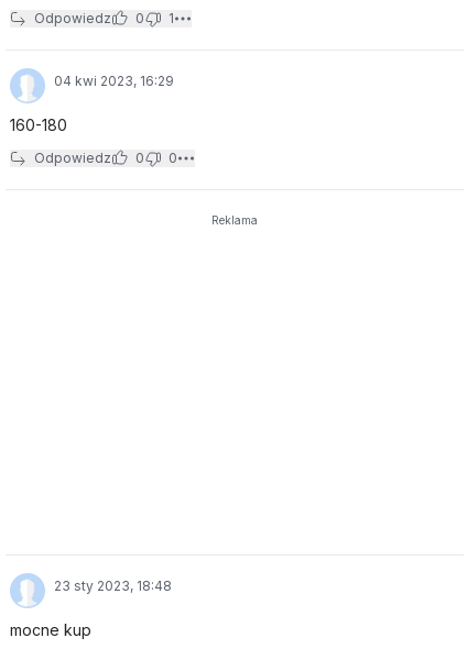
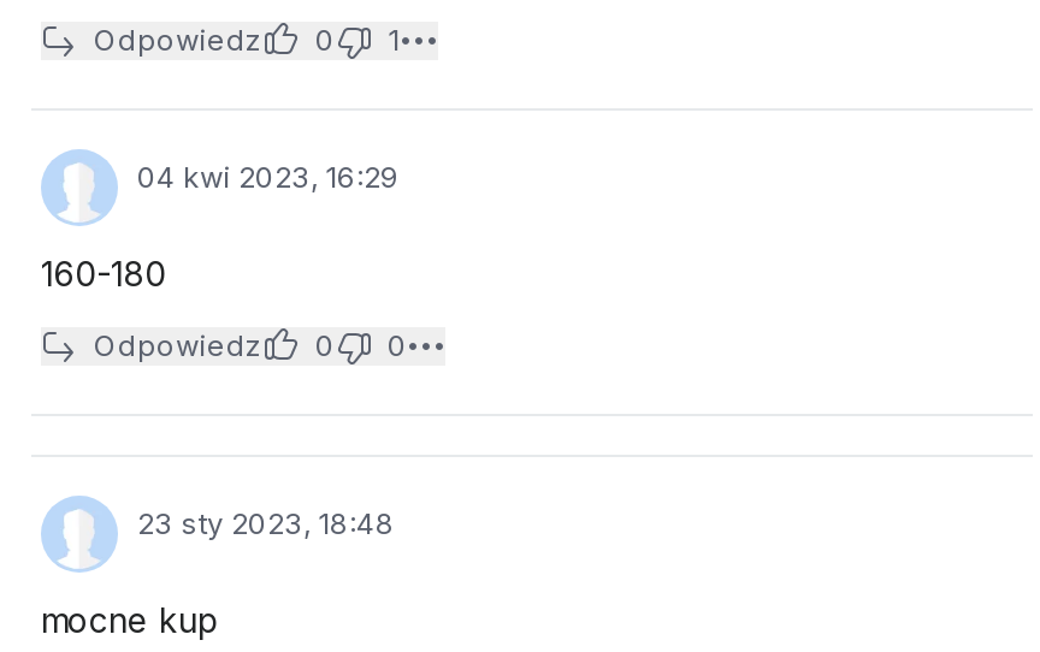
[211,213,258,226] Reklama -> none

